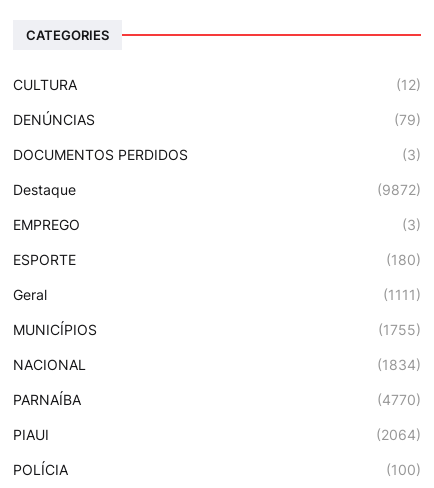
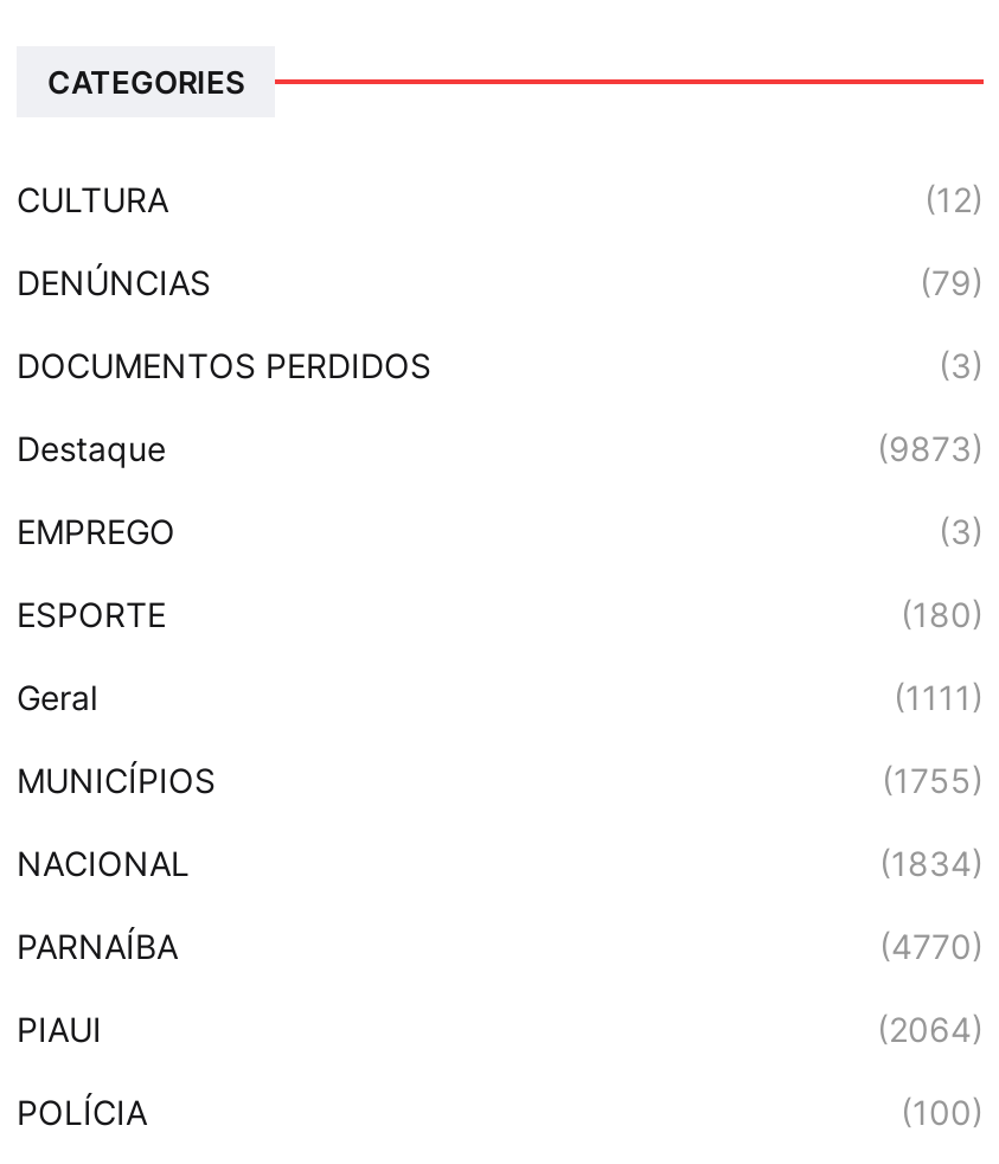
[377,181,421,198] (9872) -> [877,428,984,469] (9873)

